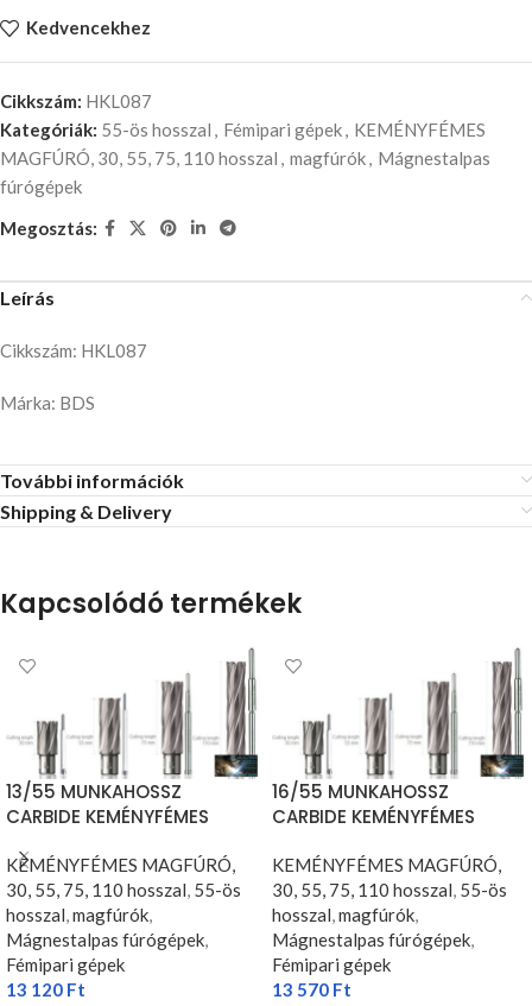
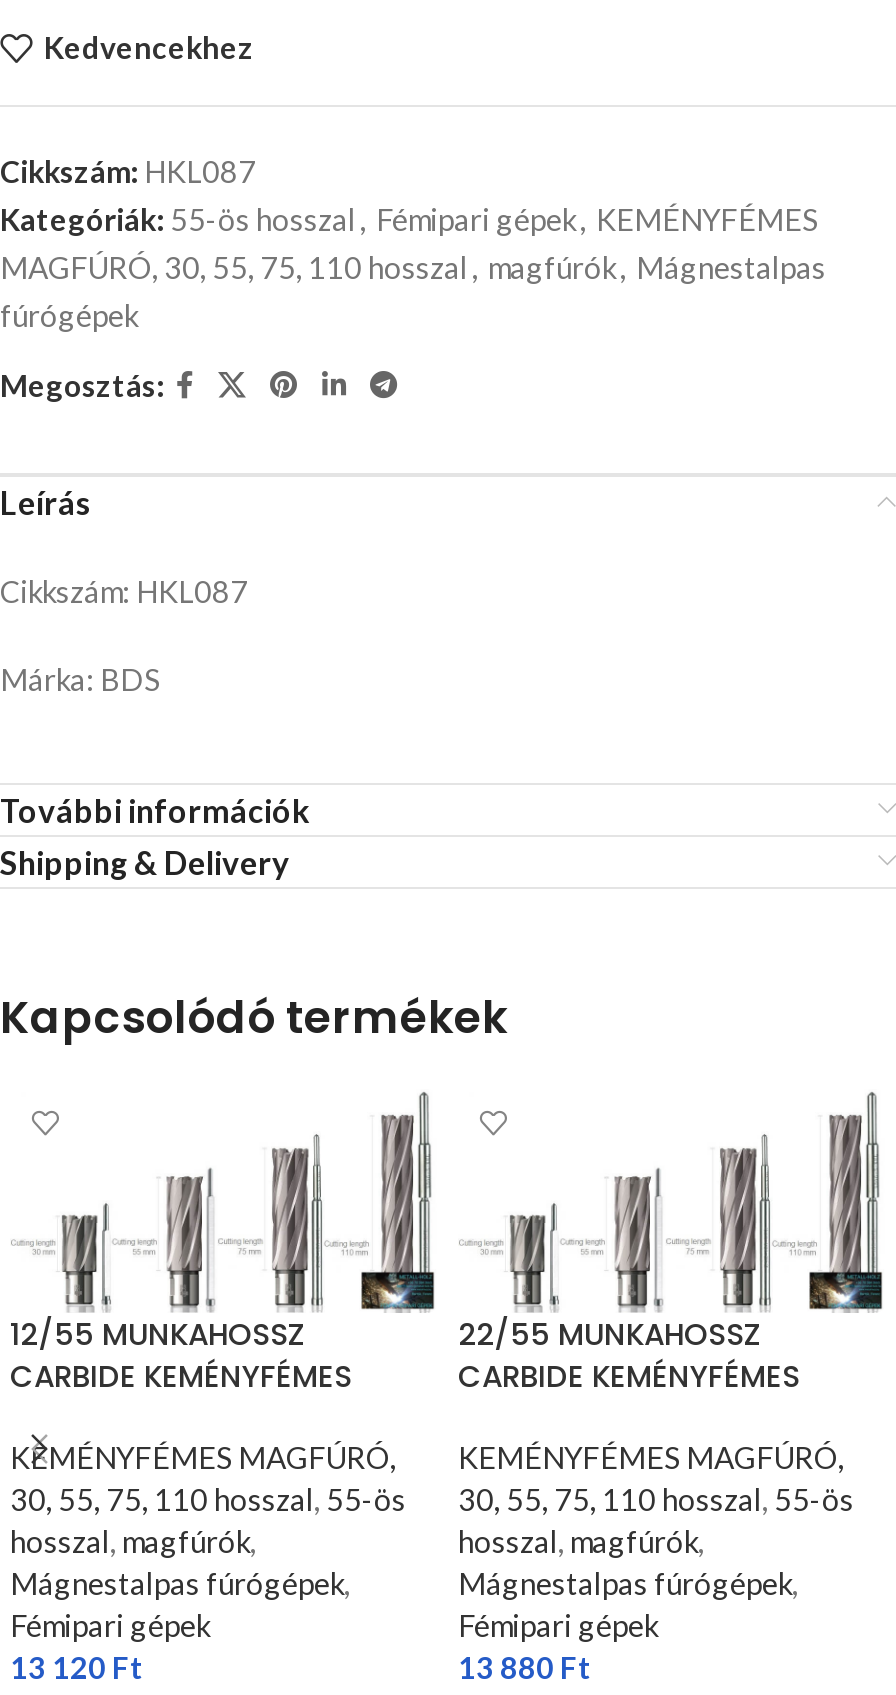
[6,779,182,804] 13/55 MUNKAHOSSZ -> [10,1313,306,1355] 12/55 MUNKAHOSSZ
[272,779,449,804] 16/55 MUNKAHOSSZ -> [458,1313,762,1355] 22/55 MUNKAHOSSZ
[272,979,351,1000] 13 570 Ft -> [458,1649,592,1685] 13 880 Ft

